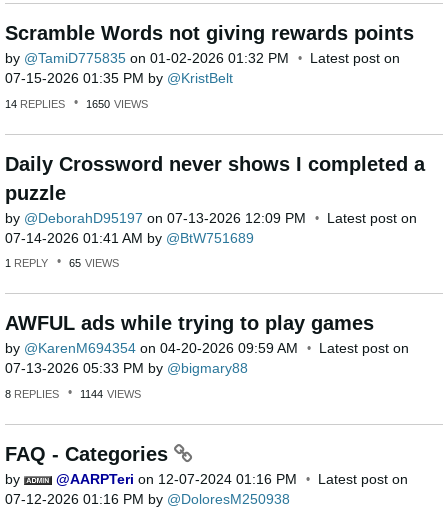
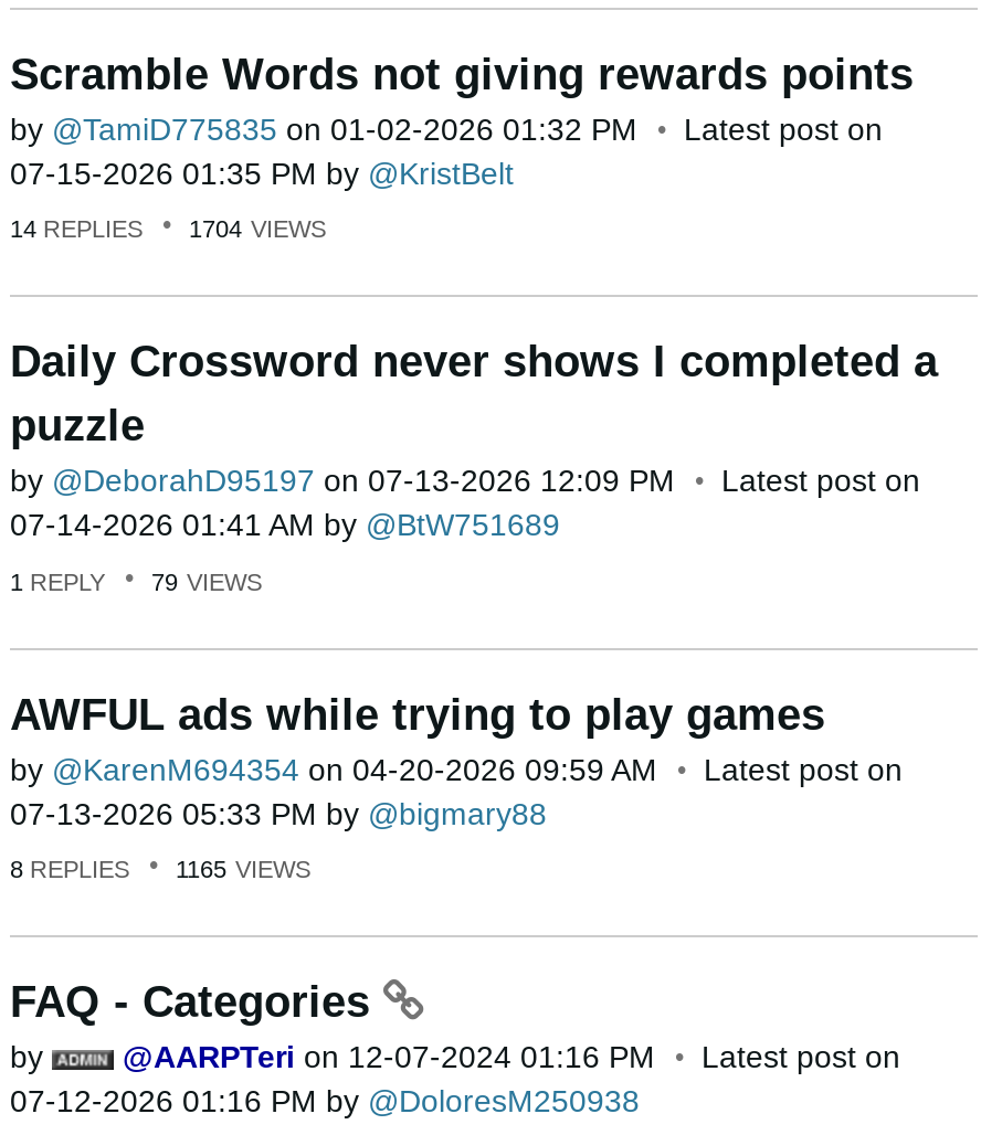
[5,98,148,110] 14 REPLIES 1650 VIEWS -> [10,216,326,242] 14 REPLIES 1704 VIEWS
[5,257,119,269] 1 REPLY 65 VIEWS -> [10,568,262,594] 1 REPLY 79 VIEWS
[5,388,141,400] 8 REPLIES 1144 VIEWS -> [10,856,310,883] 8 REPLIES 1165 VIEWS

